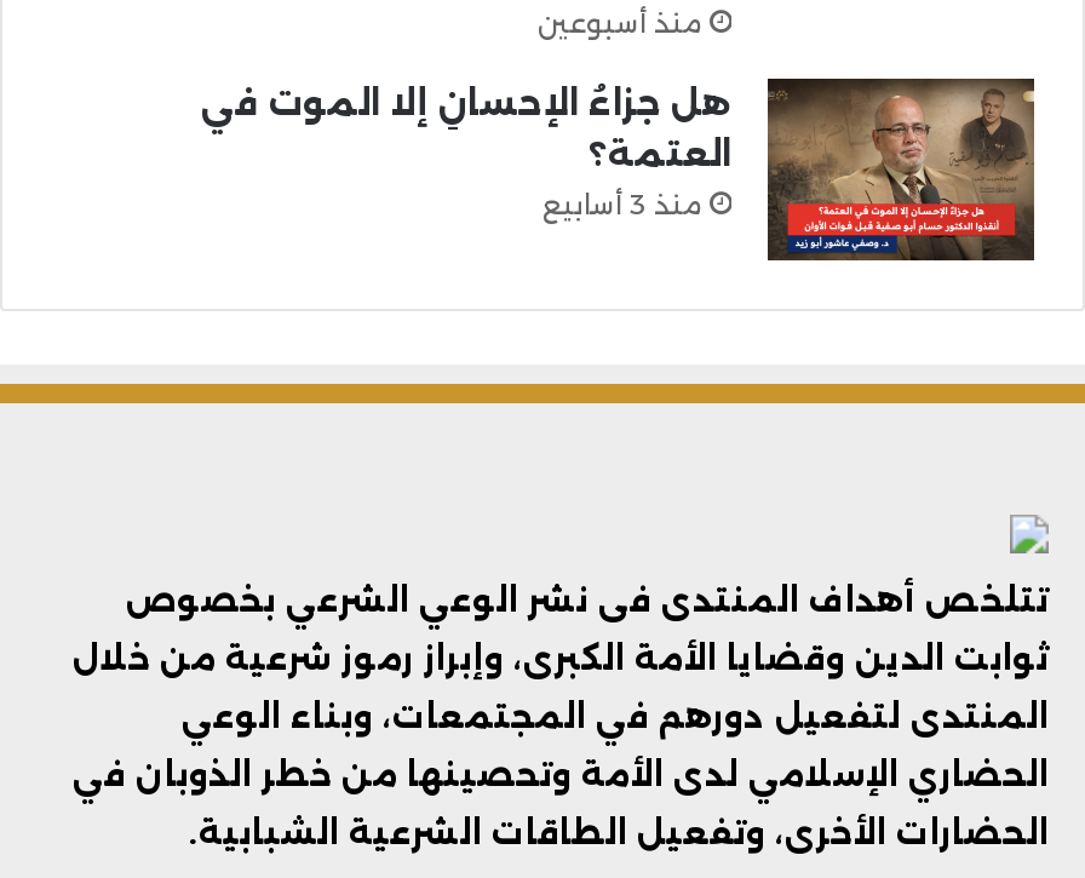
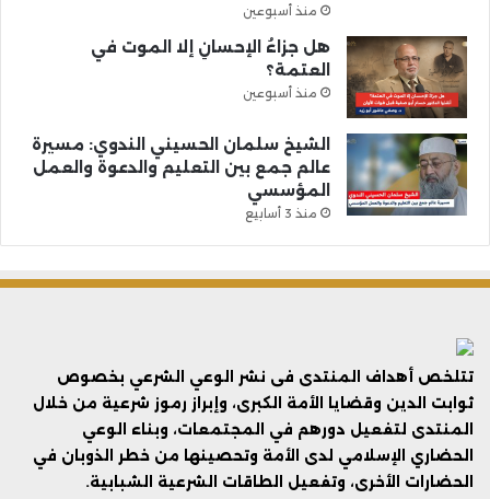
none -> [32,85,468,223] [image] | منذ أسبوعين | الشيخ سلمان الحسيني الندوي: مسيرة | عالم جمع بين التعليم والدعوة والعمل | المؤسسي

